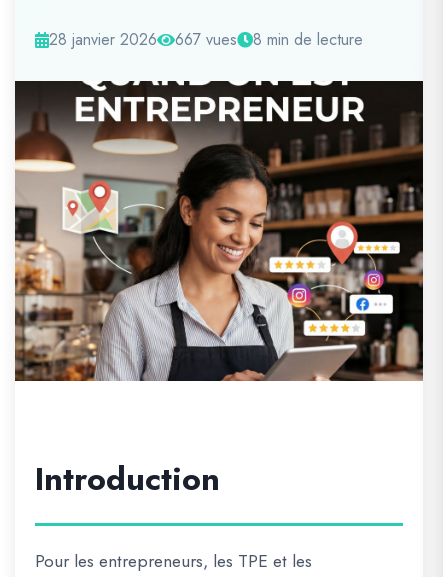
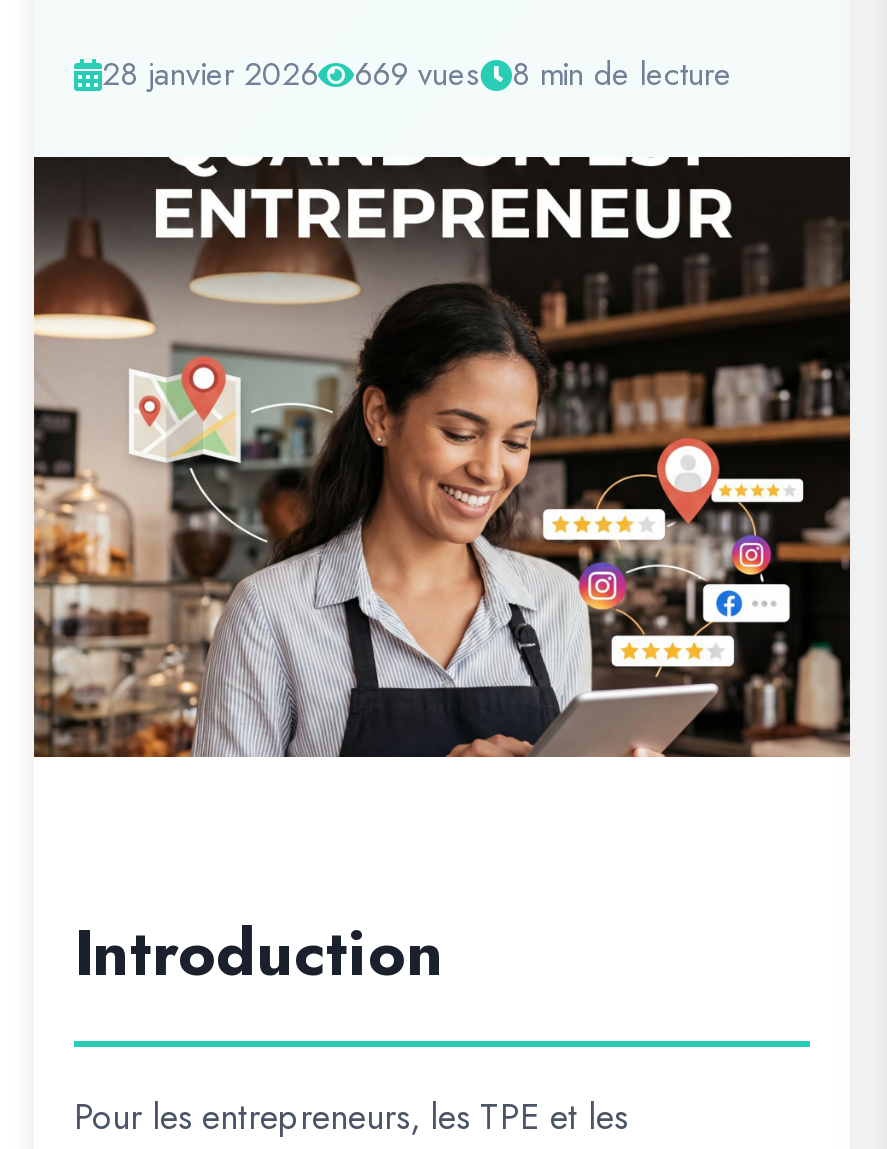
[175,28,237,51] 667 vues -> [354,51,480,97] 669 vues

